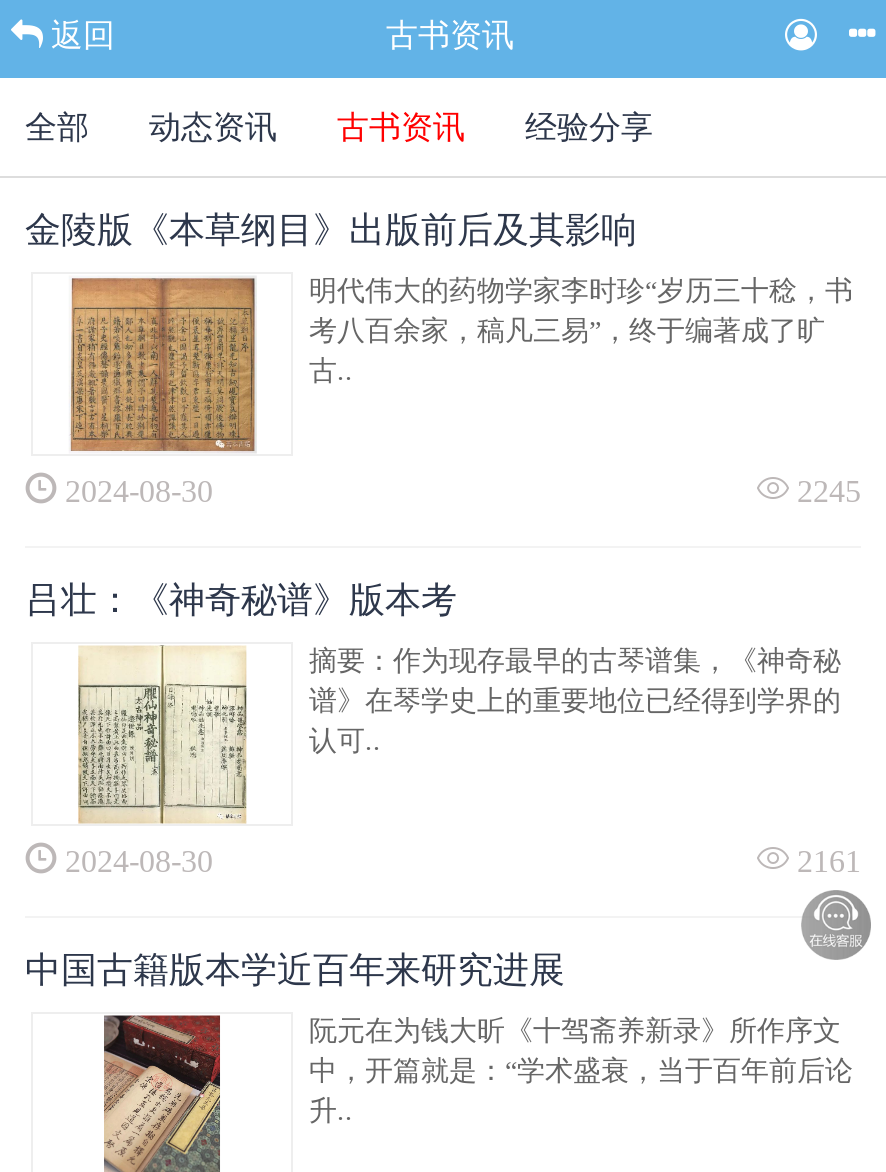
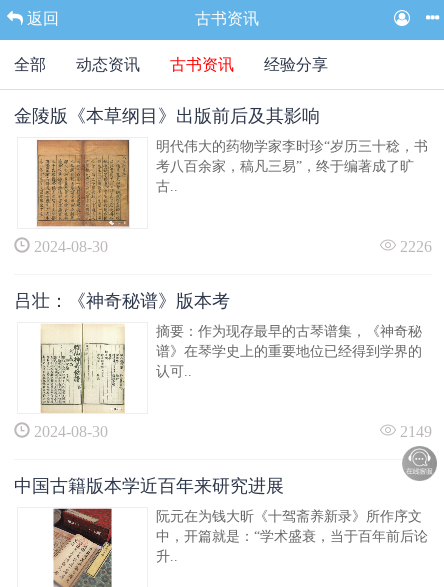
[789,474,861,508] 2245 -> [396,238,432,255] 2226
[789,844,861,878] 2161 -> [396,423,432,440] 2149

